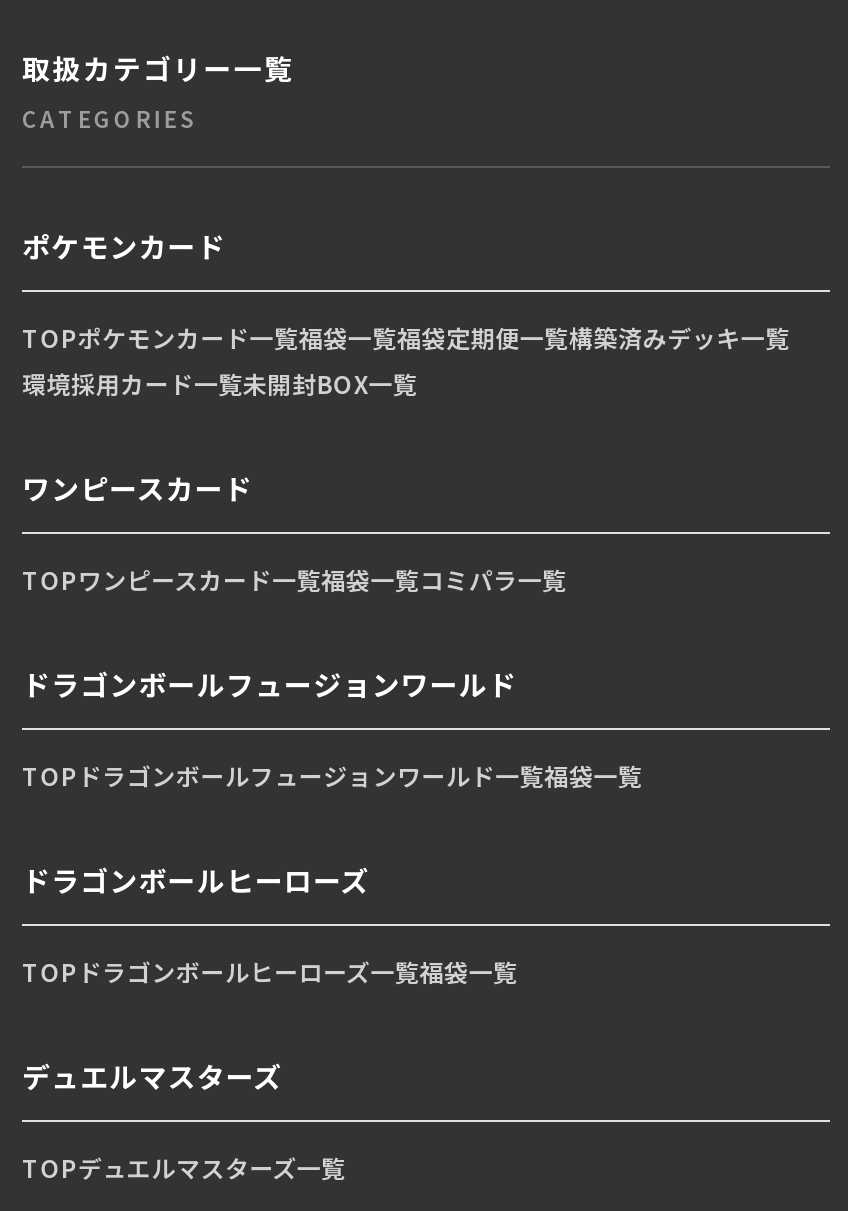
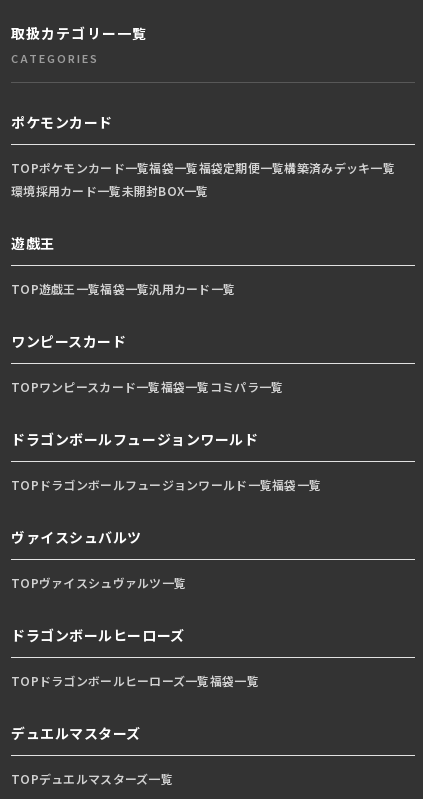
none -> [11,233,235,297] 遊戯王 | TOP遊戯王一覧福袋一覧汎用カード一覧
none -> [11,527,186,591] ヴァイスシュバルツ | TOPヴァイスシュヴァルツ一覧

